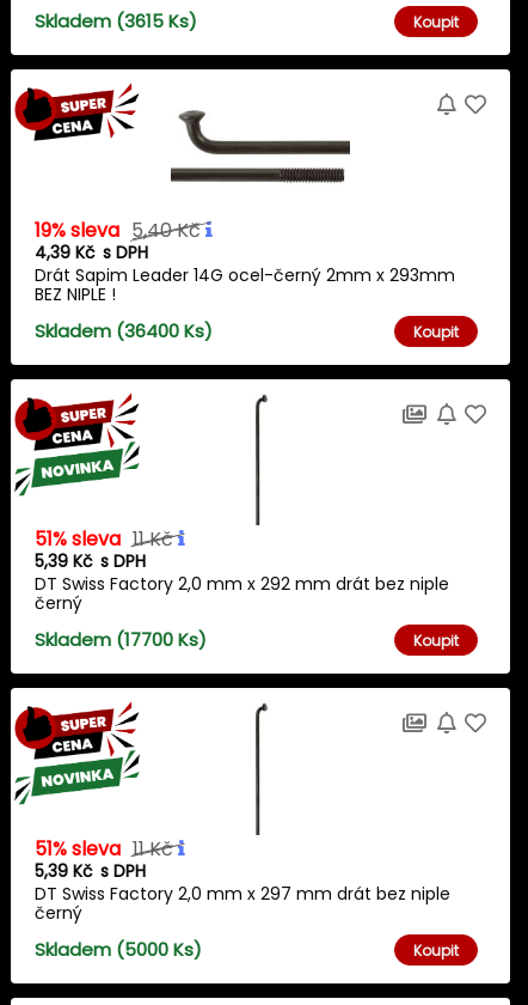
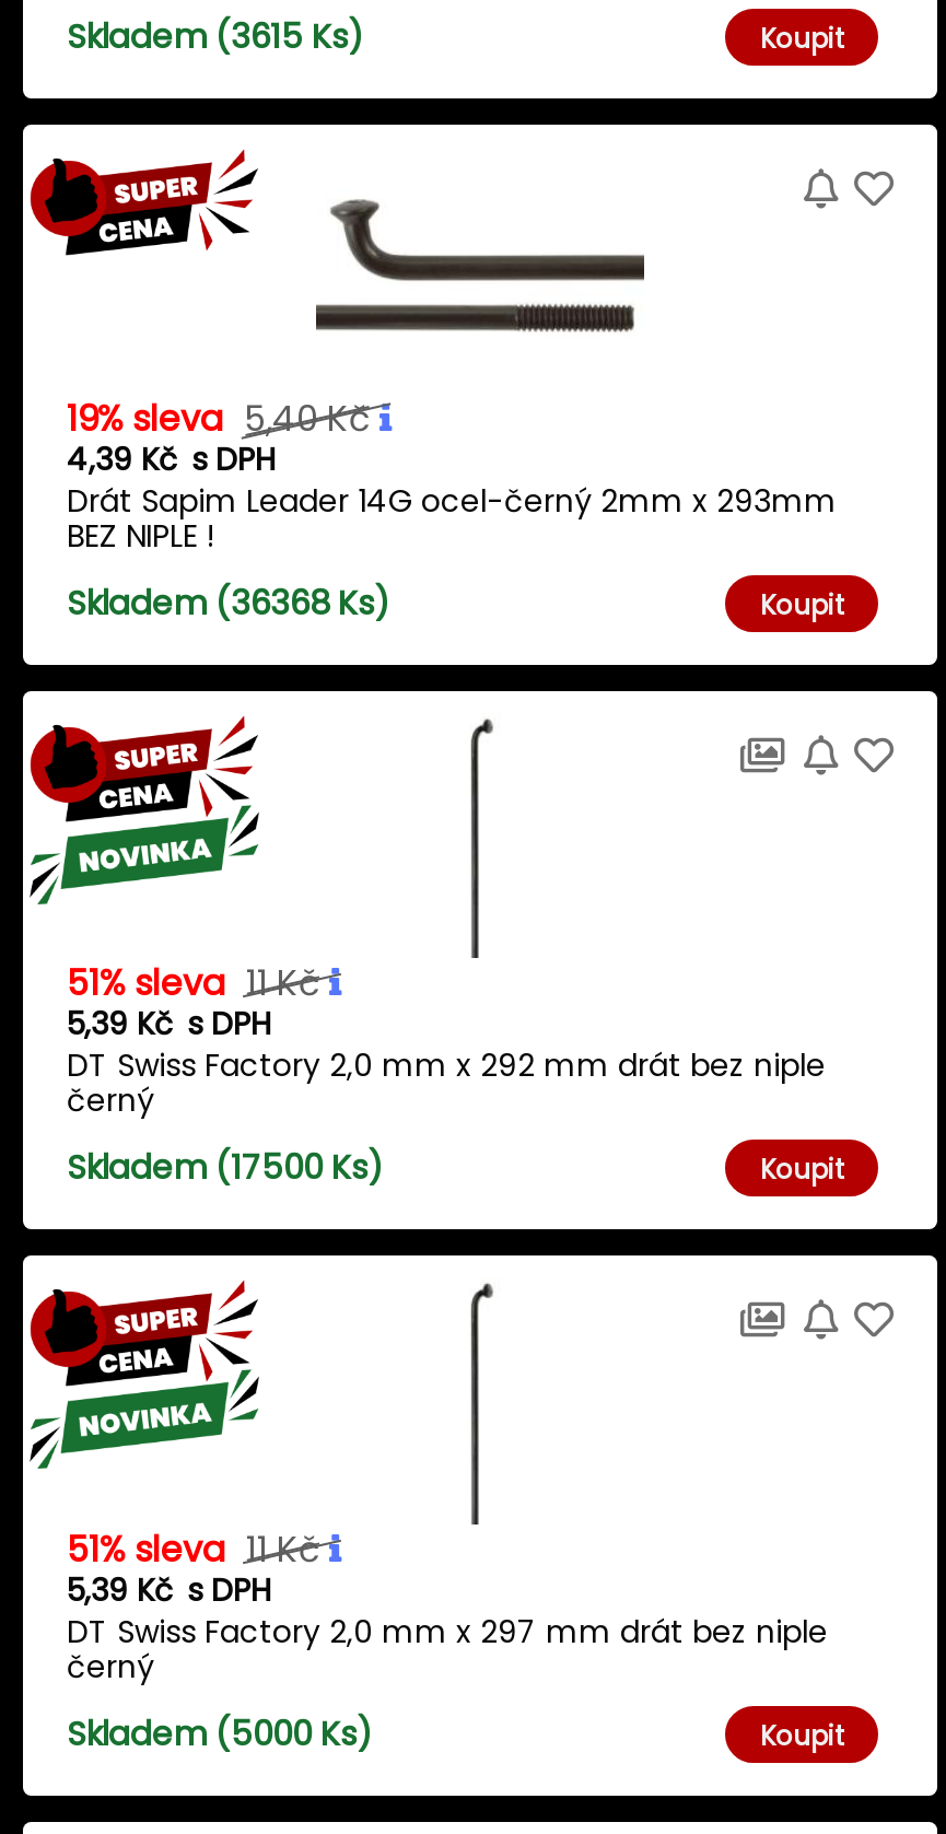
[35,318,213,343] Skladem (36400 Ks) -> [67,579,390,624] Skladem (36368 Ks)
[35,627,207,652] Skladem (17700 Ks) -> [67,1144,384,1190] Skladem (17500 Ks)

